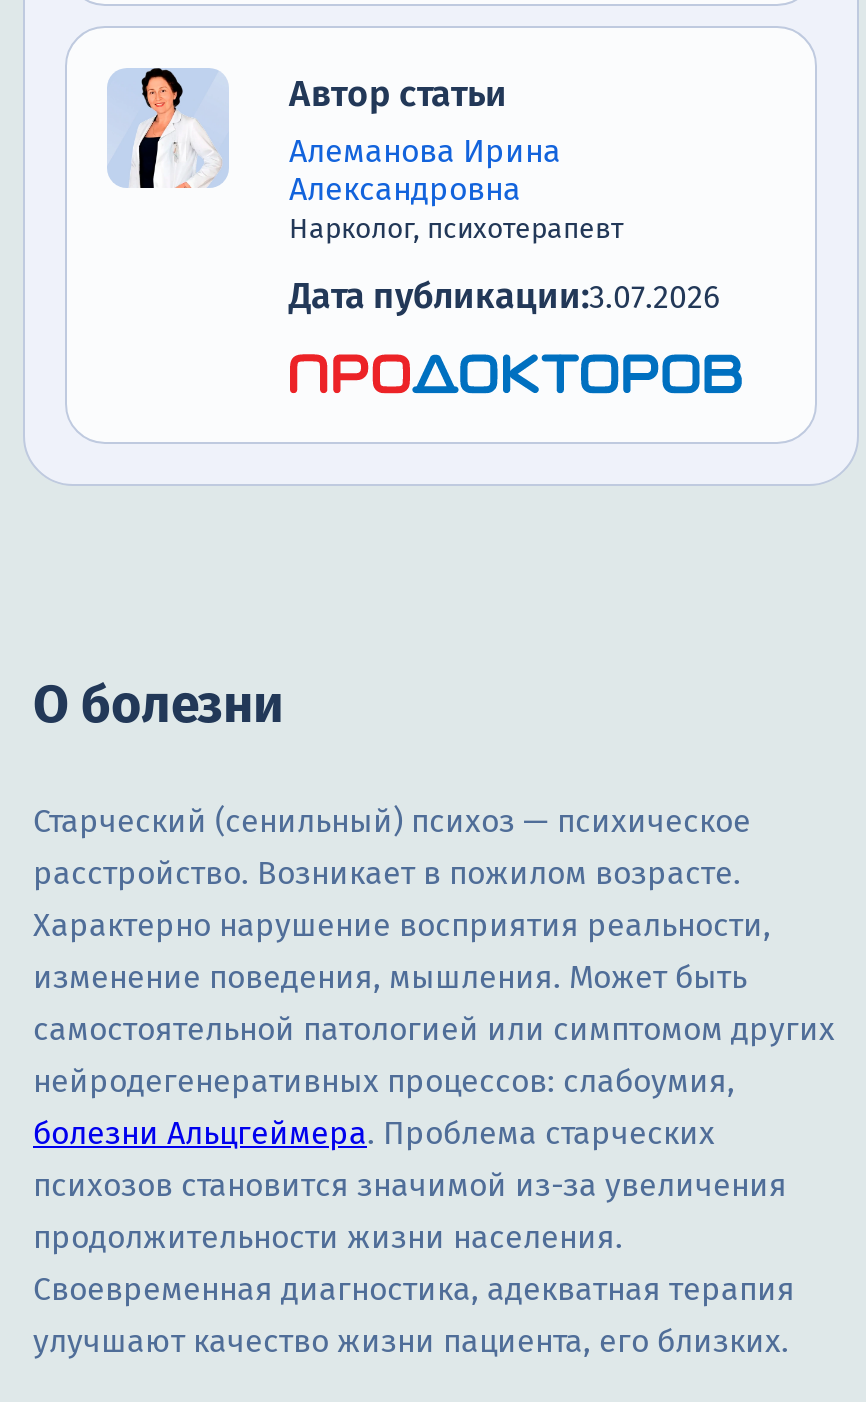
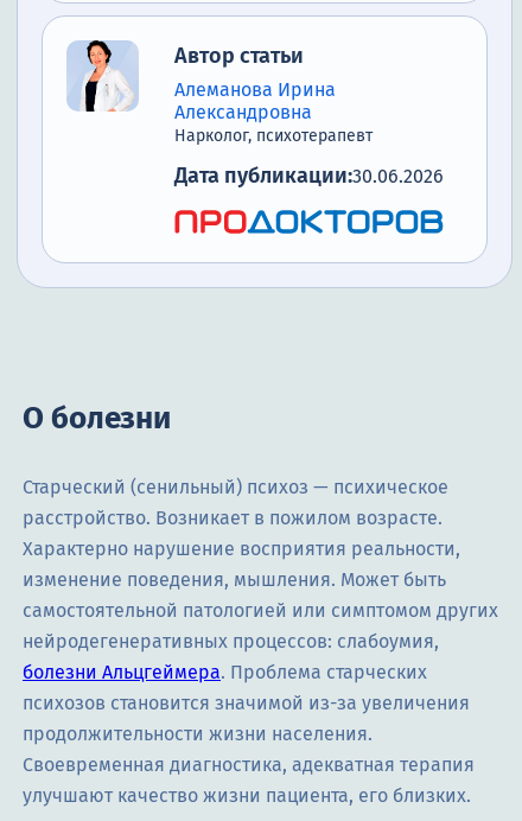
[289,274,721,318] Дата публикации:3.07.2026 -> [174,163,444,189] Дата публикации:30.06.2026

